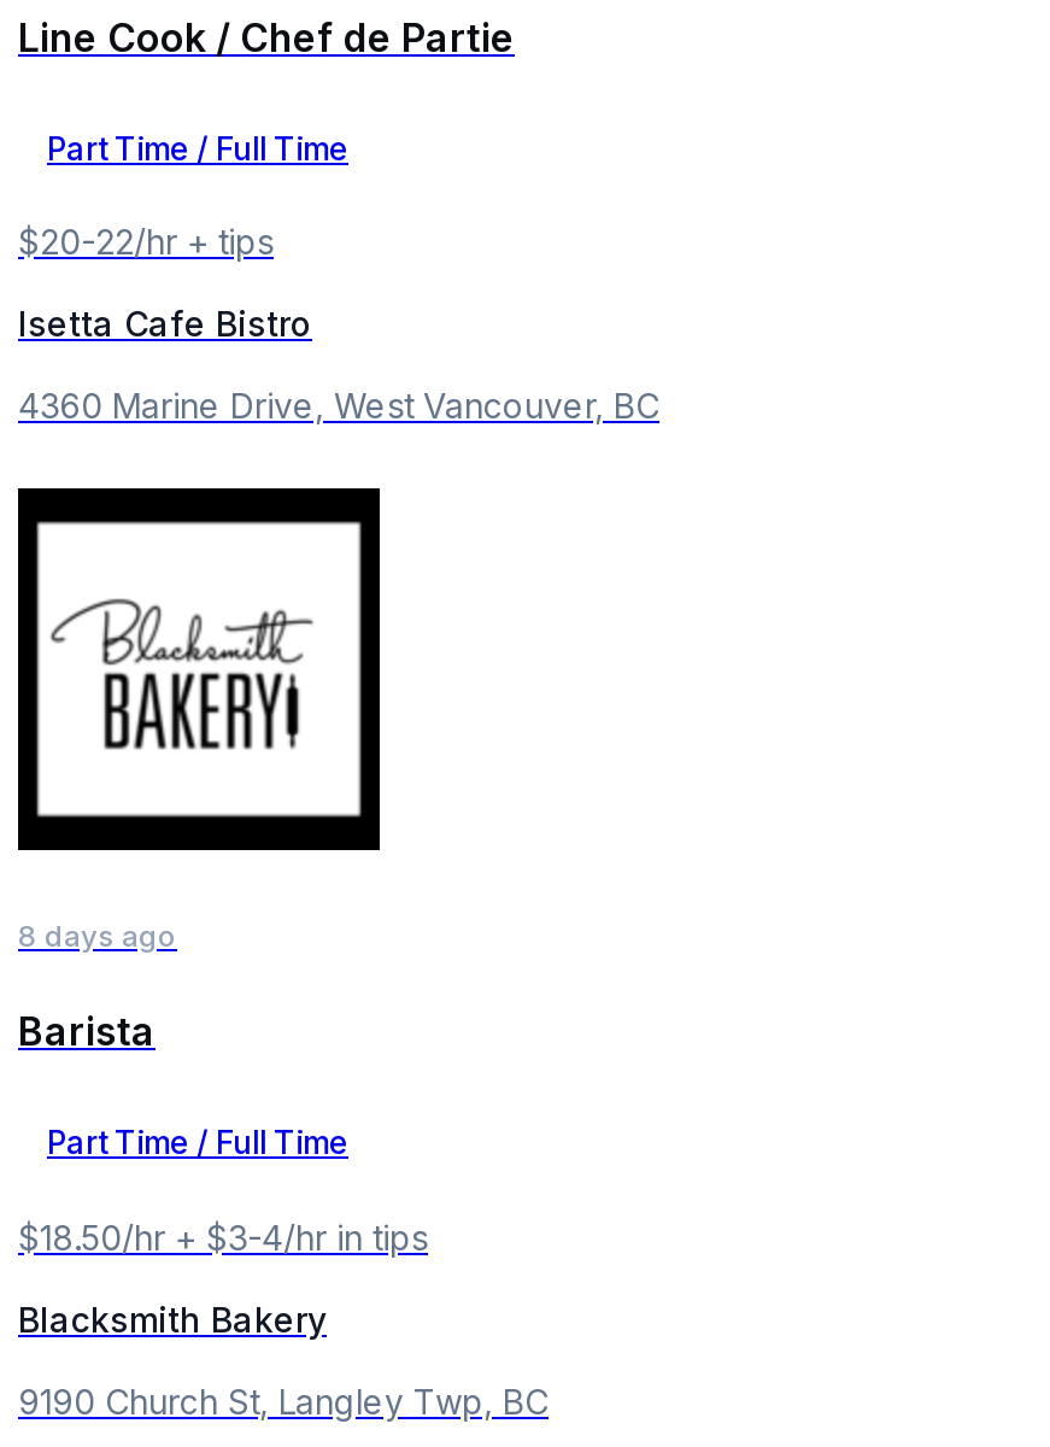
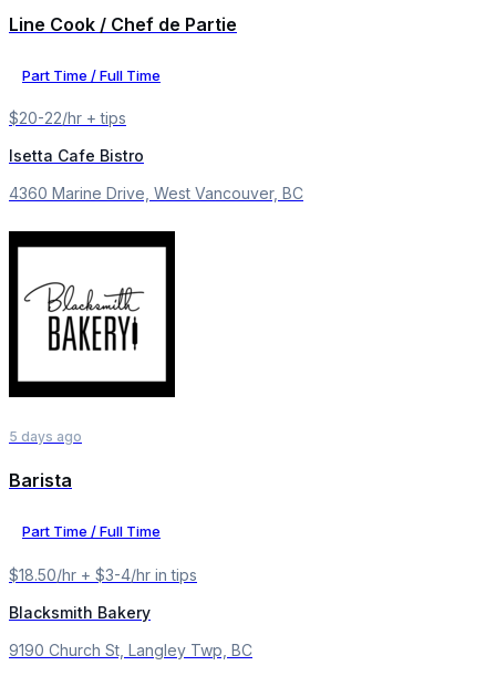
[18,918,177,954] 8 days ago -> [9,428,82,445] 5 days ago

